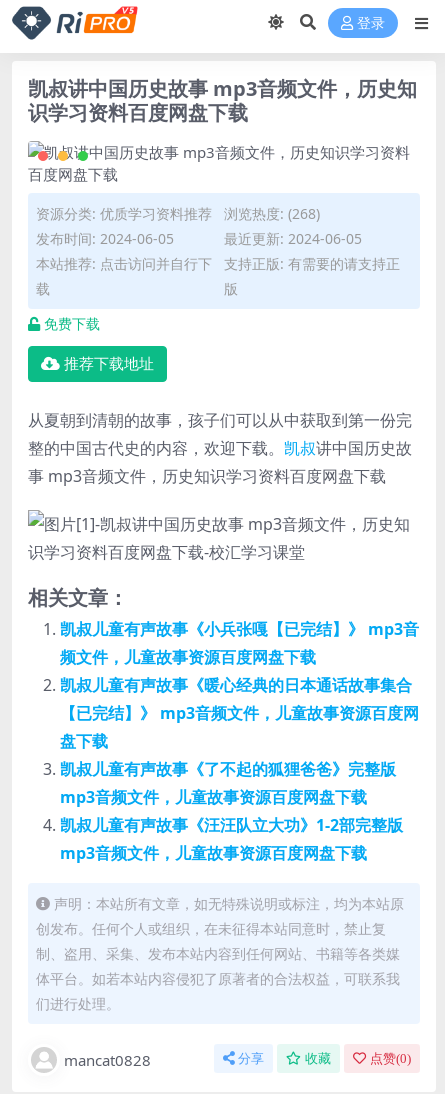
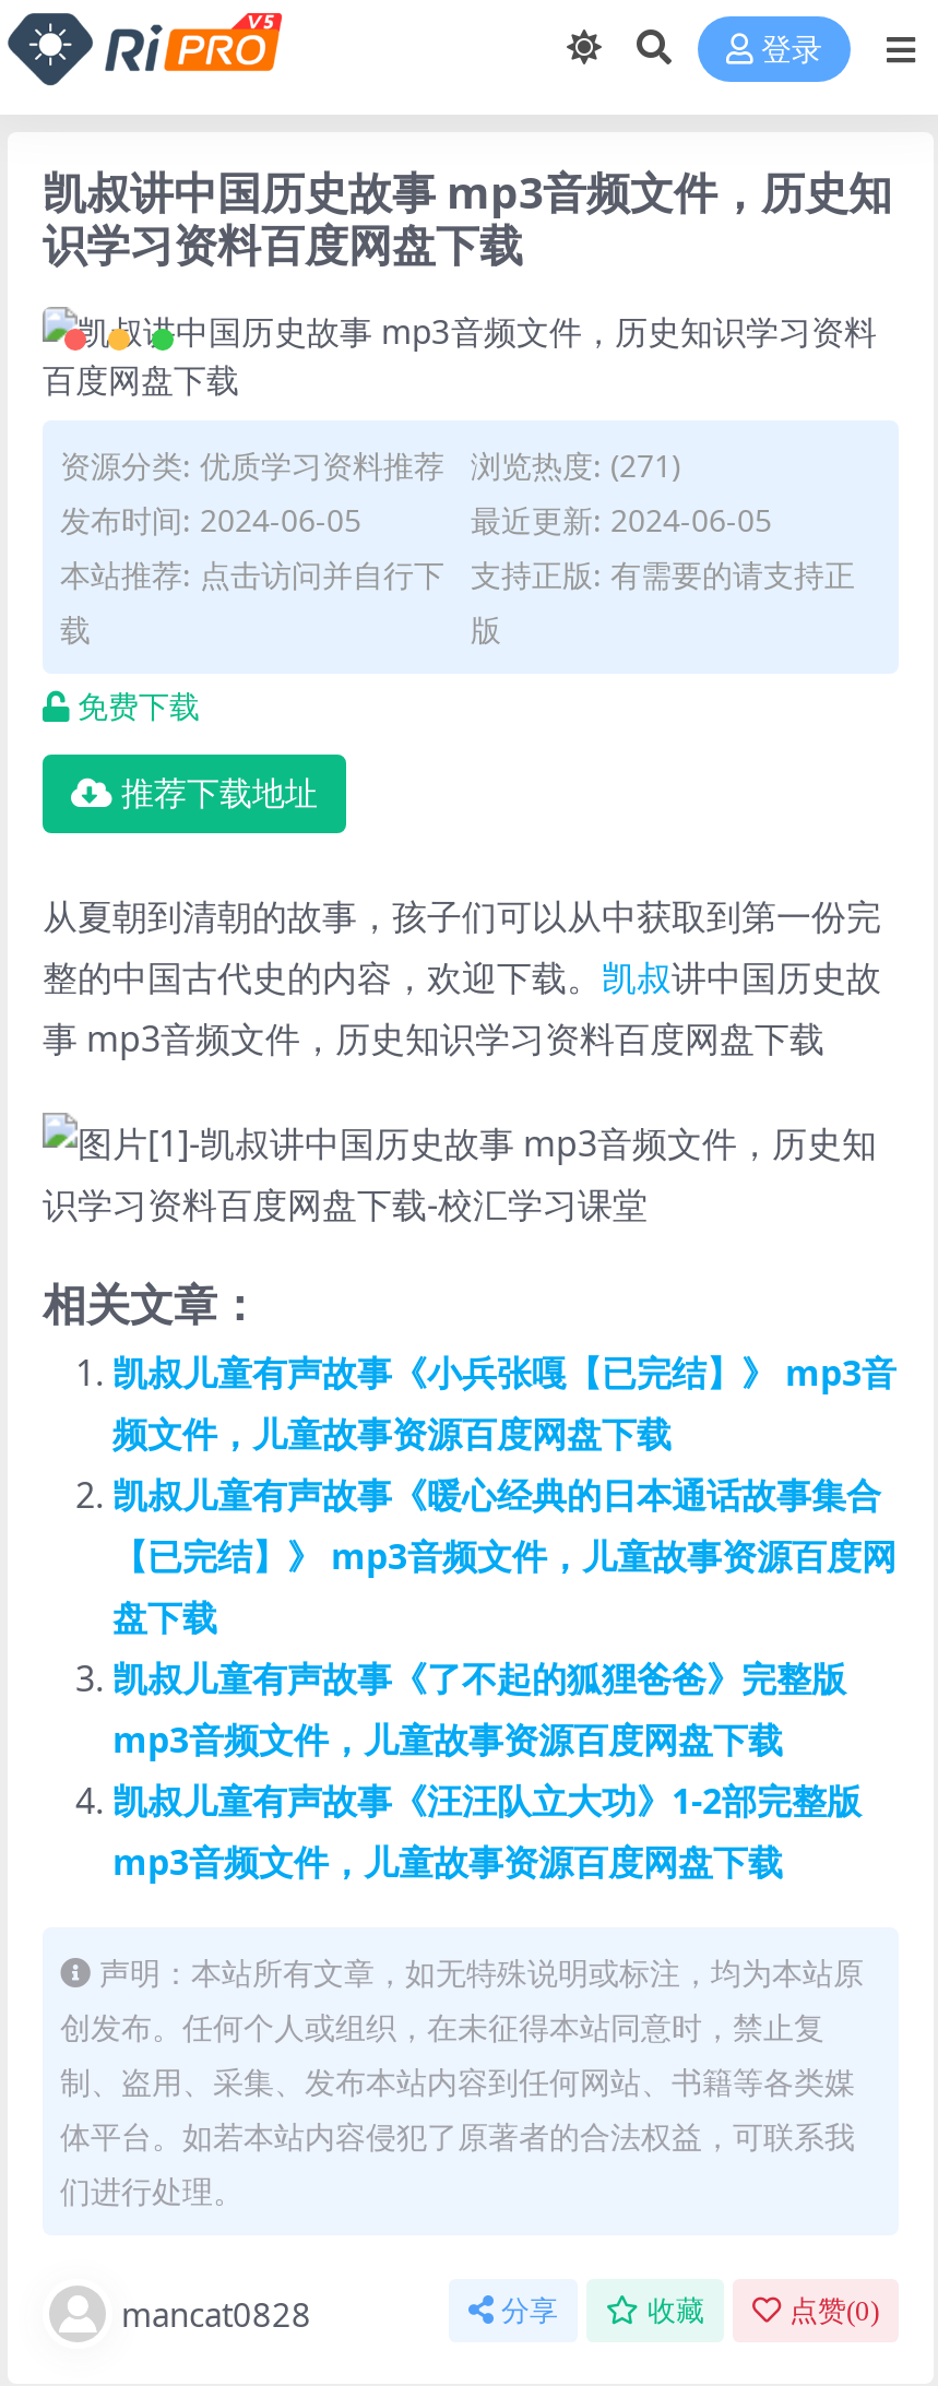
[36,204,320,223] 资源分类:优质学习资料推荐 浏览热度: (268) -> [60,444,680,486] 资源分类:优质学习资料推荐 浏览热度: (271)

